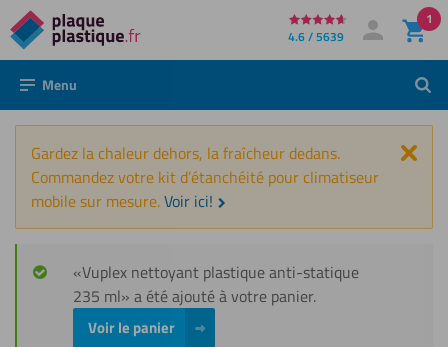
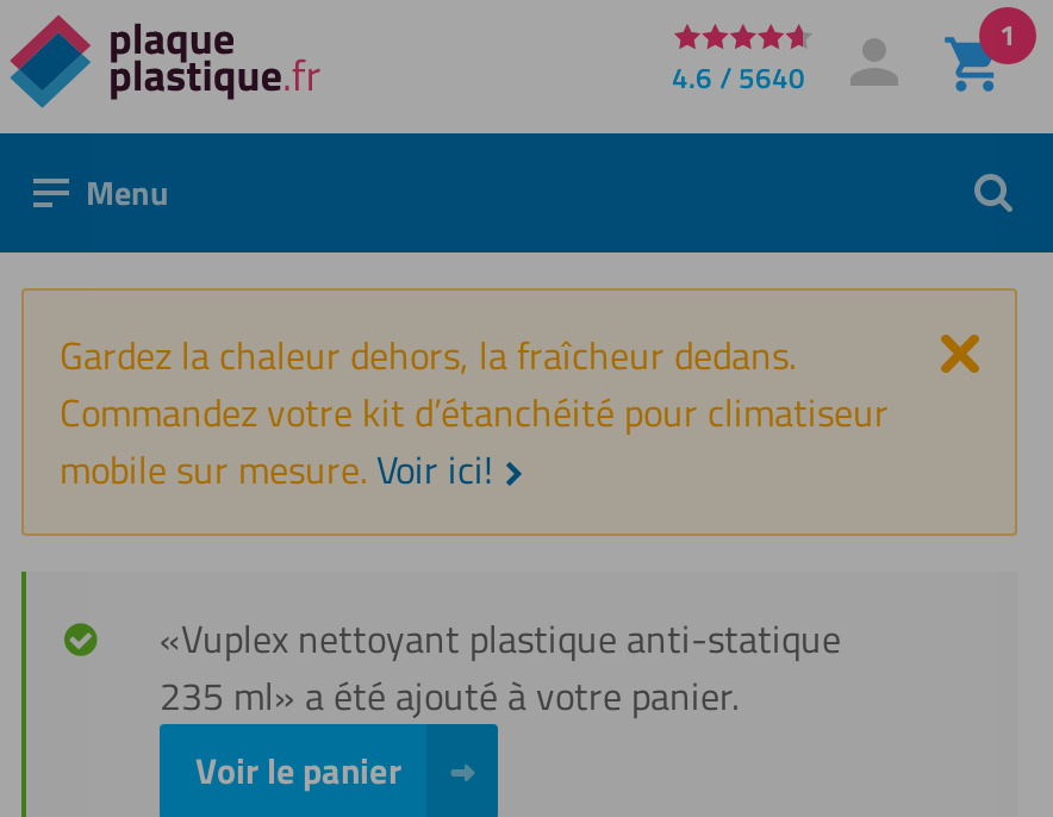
[288,27,344,46] 4.6 / 5639 -> [672,55,805,100] 4.6 / 5640

